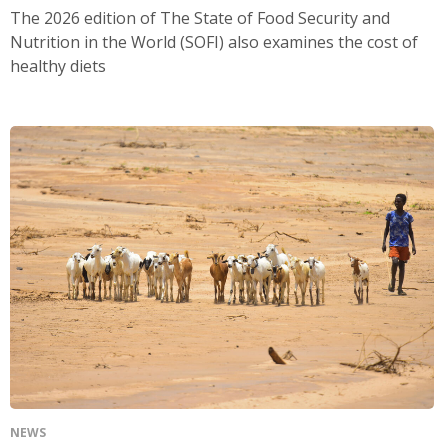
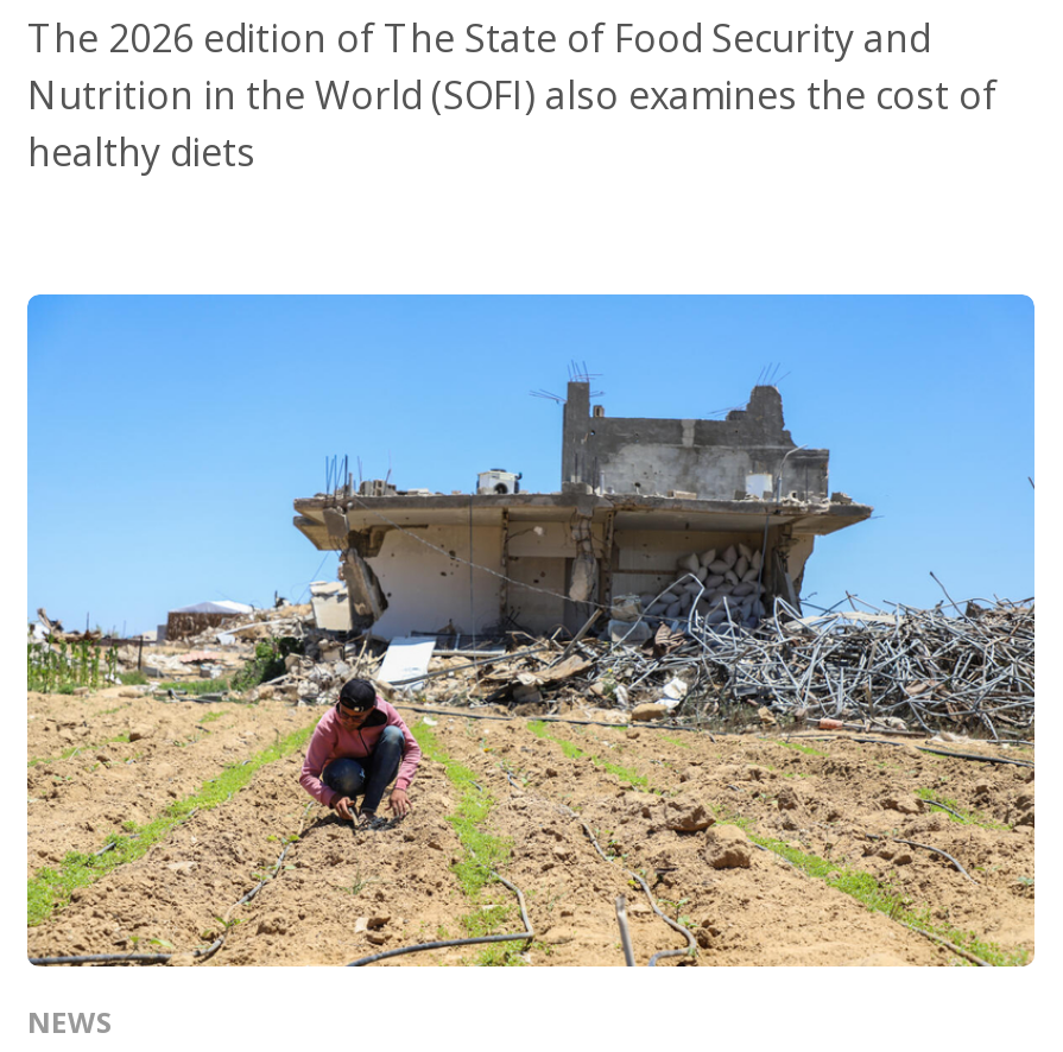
[9,125,435,410] [image] -> [25,292,1037,969] [image]

